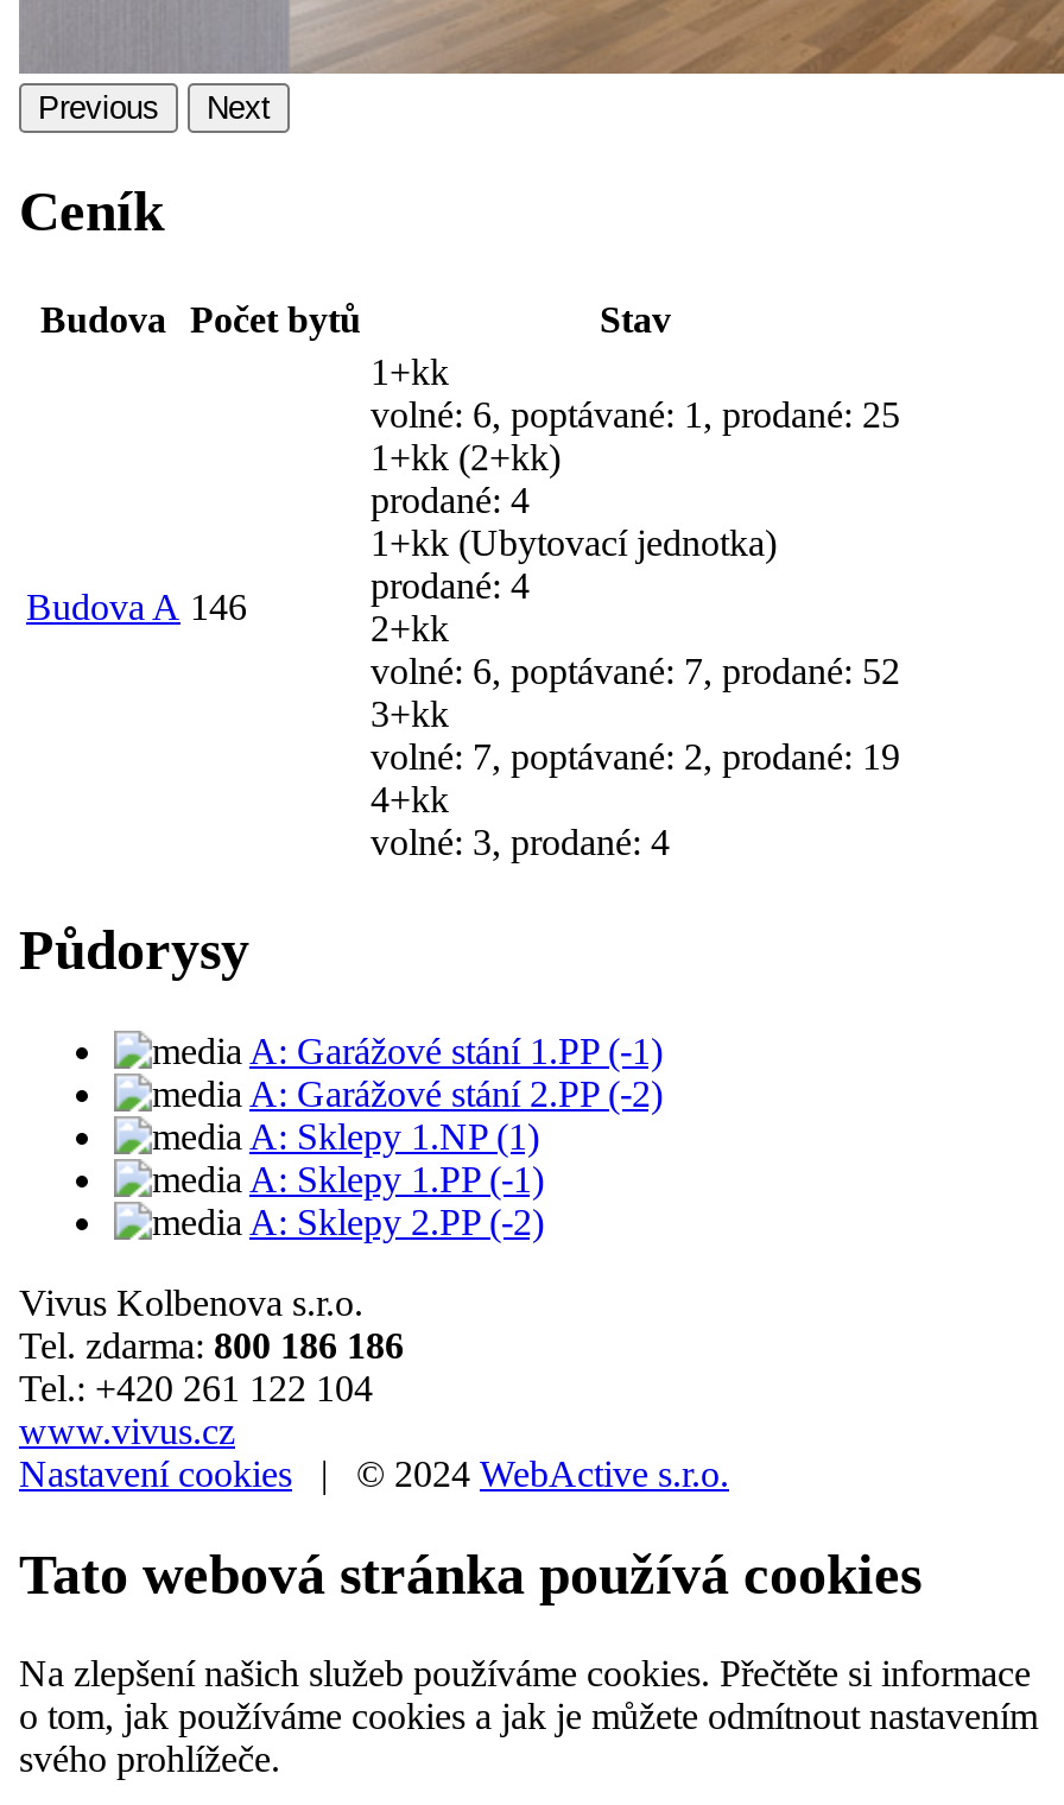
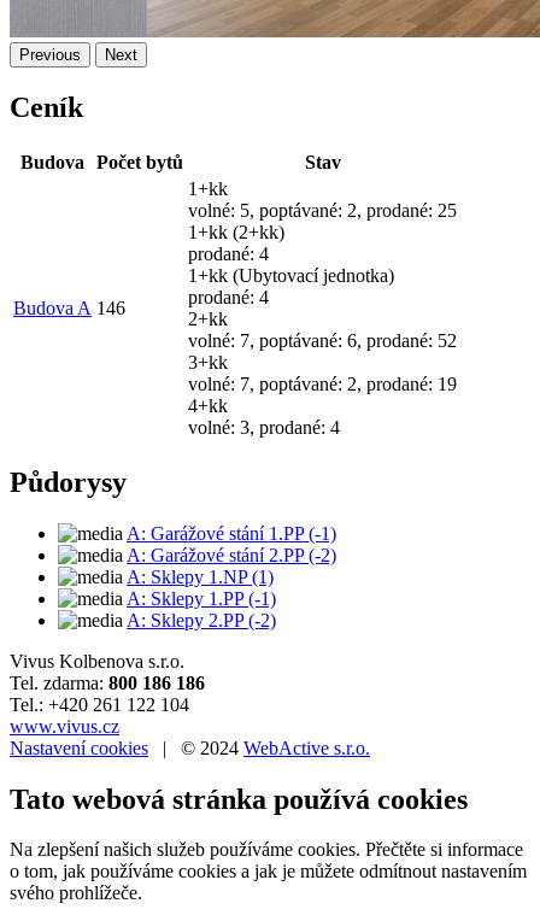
[370,394,900,434] volné: 6, poptávané: 1, prodané: 25 -> [188,200,457,220] volné: 5, poptávané: 2, prodané: 25
[370,650,900,691] volné: 6, poptávané: 7, prodané: 52 -> [188,330,457,351] volné: 7, poptávané: 6, prodané: 52

